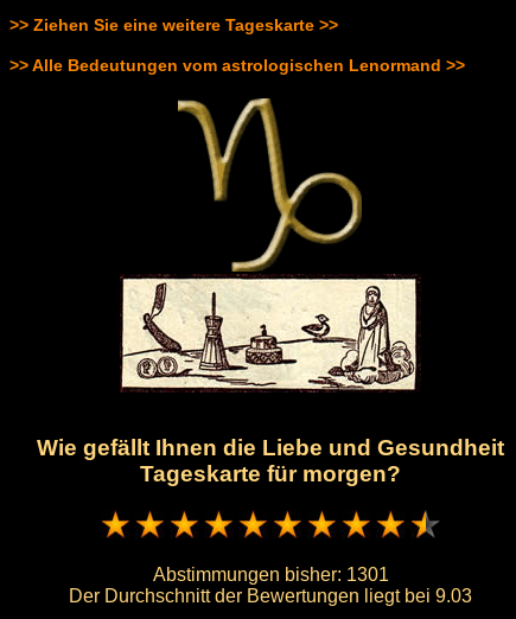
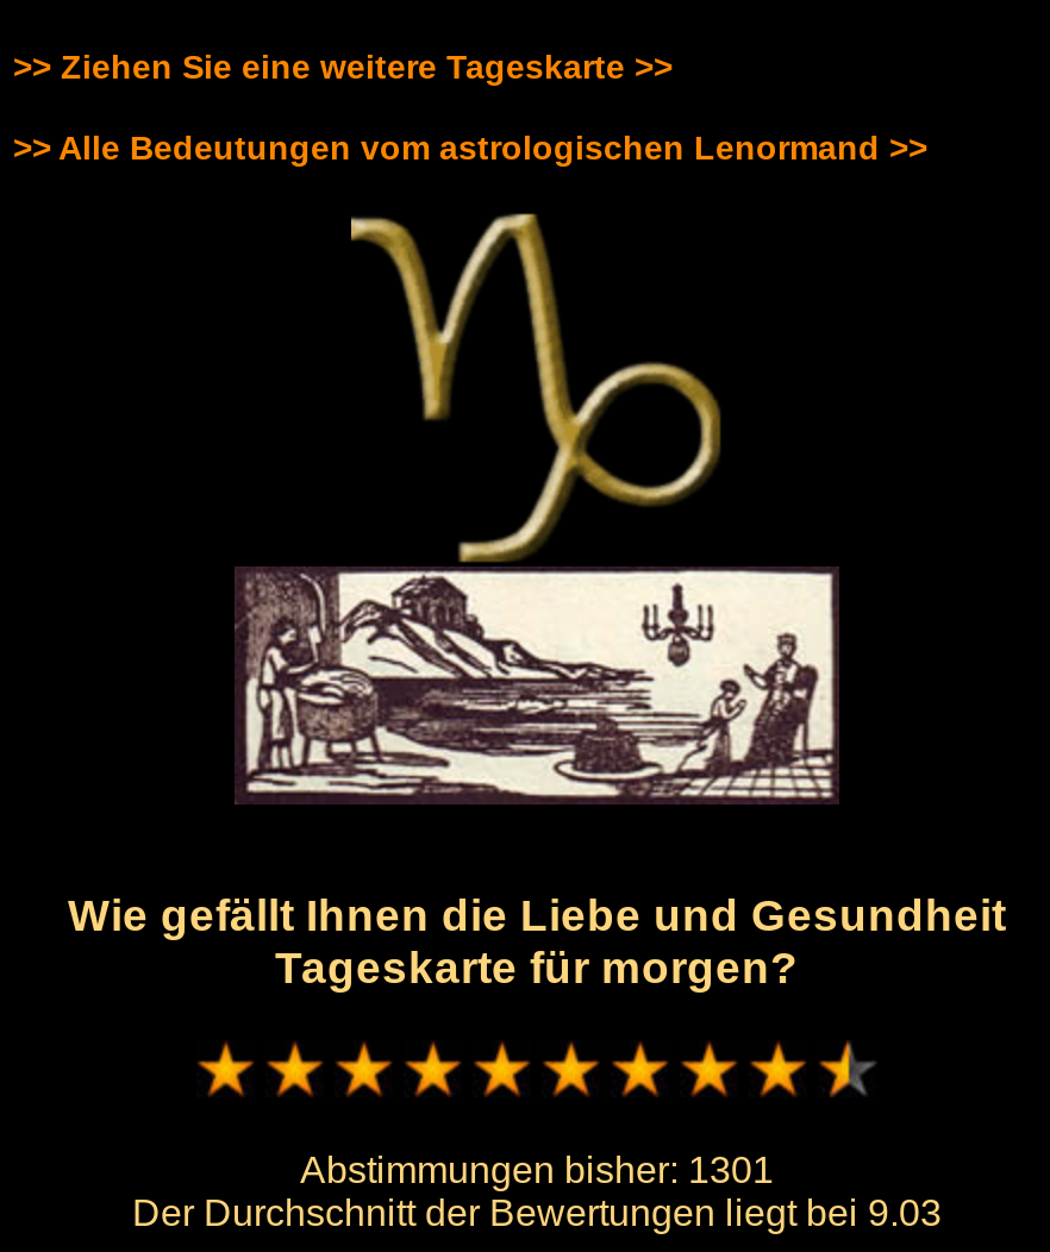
[121,275,420,390] [image] -> [239,566,839,802] [image]

